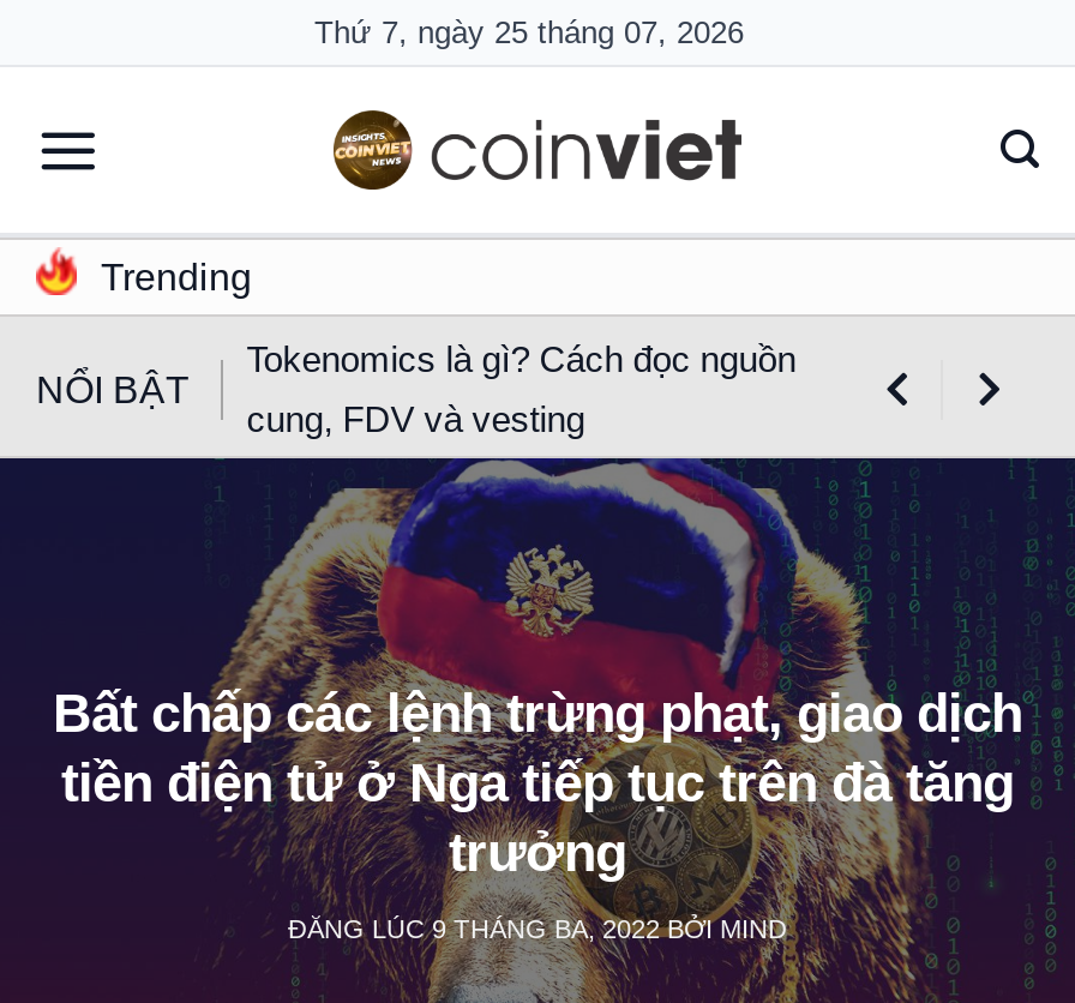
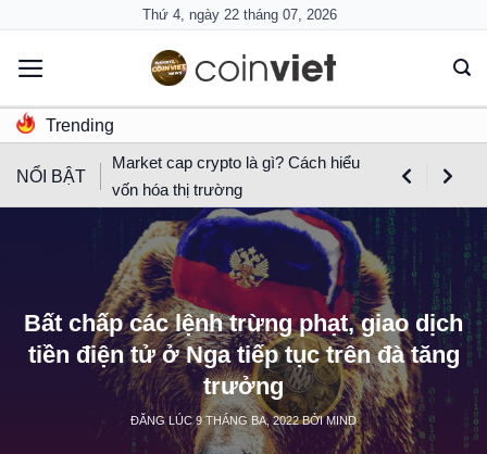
[314,13,744,49] Thứ 7, ngày 25 tháng 07, 2026 -> [142,6,337,22] Thứ 4, ngày 22 tháng 07, 2026
[247,338,796,379] Tokenomics là gì? Cách đọc nguồn -> [112,153,360,172] Market cap crypto là gì? Cách hiểu
[247,398,585,439] cung, FDV và vesting -> [112,180,242,199] vốn hóa thị trường

